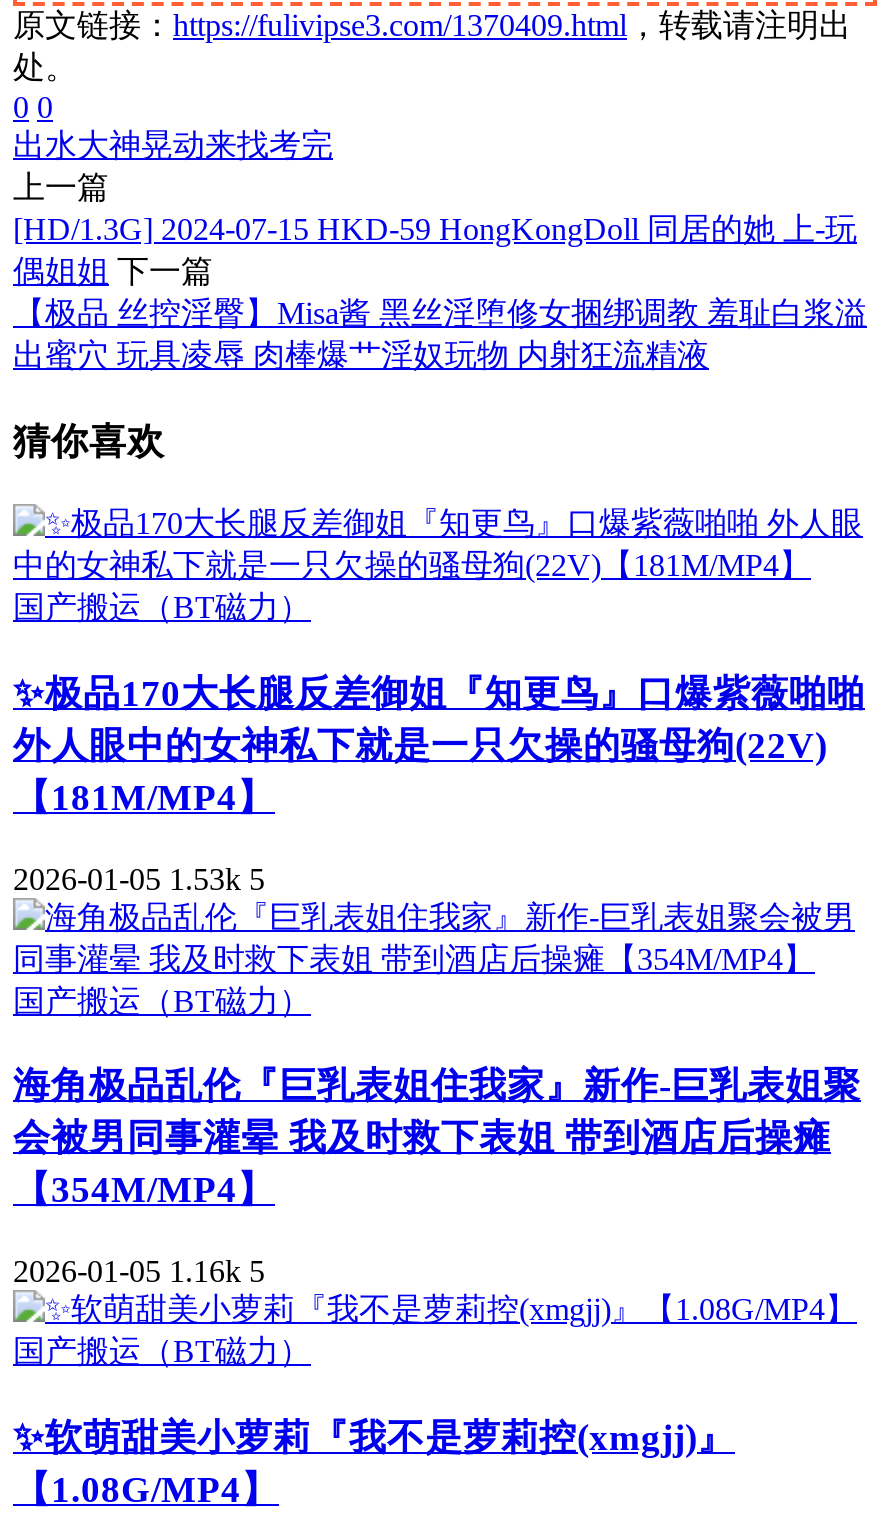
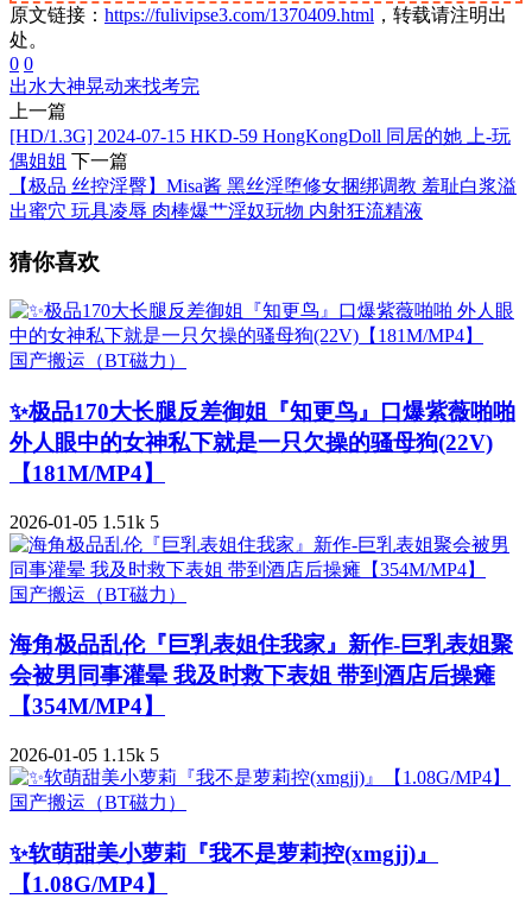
[13,861,265,895] 2026-01-05 1.53k 5 -> [9,512,159,532] 2026-01-05 1.51k 5
[13,1254,265,1288] 2026-01-05 1.16k 5 -> [9,745,159,765] 2026-01-05 1.15k 5

